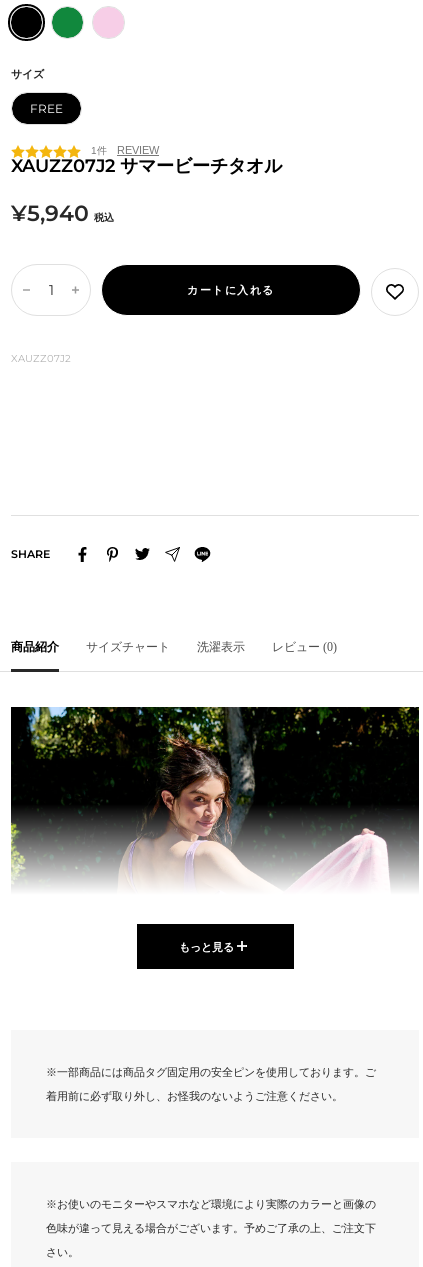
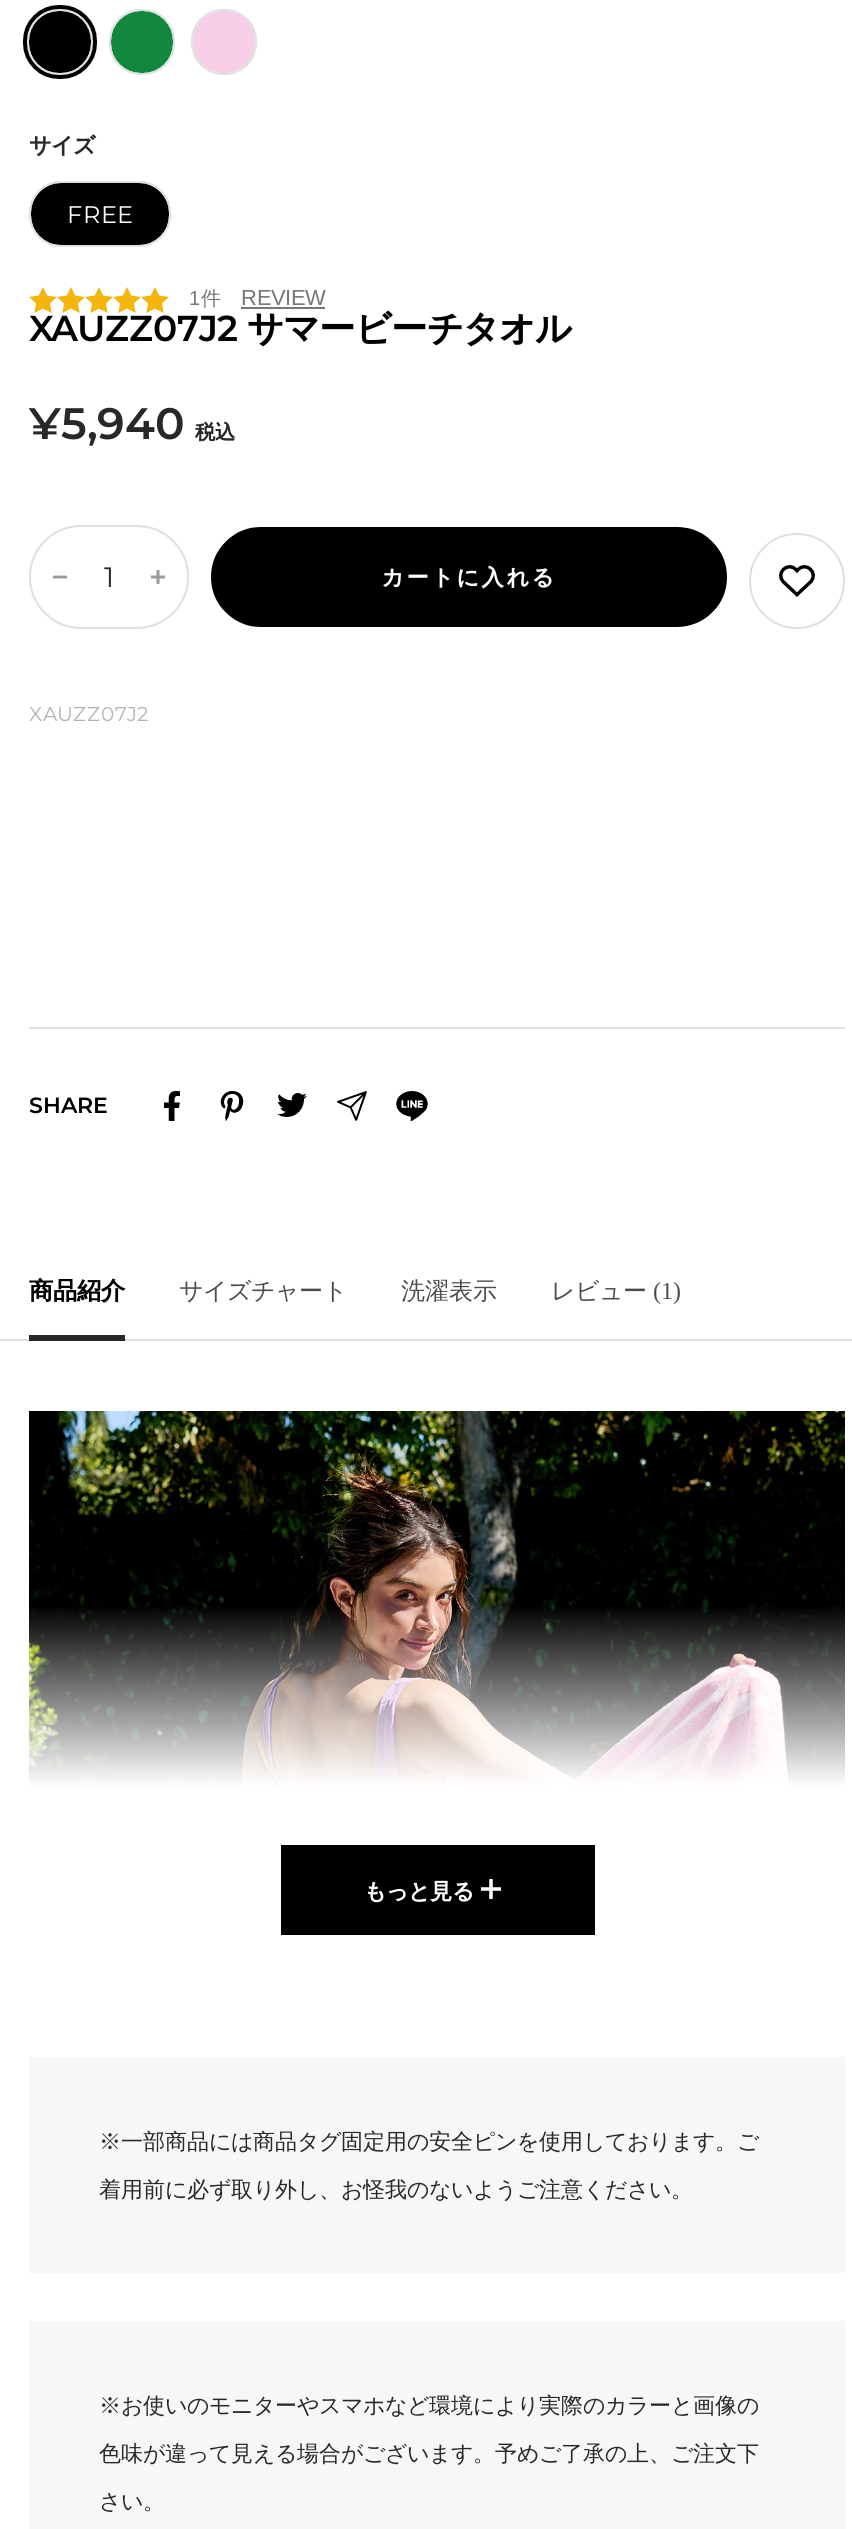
[11,640,337,654] 商品紹介 サイズチャート 洗濯表示 レビュー (0) -> [29,1277,681,1305] 商品紹介 サイズチャート 洗濯表示 レビュー (1)

